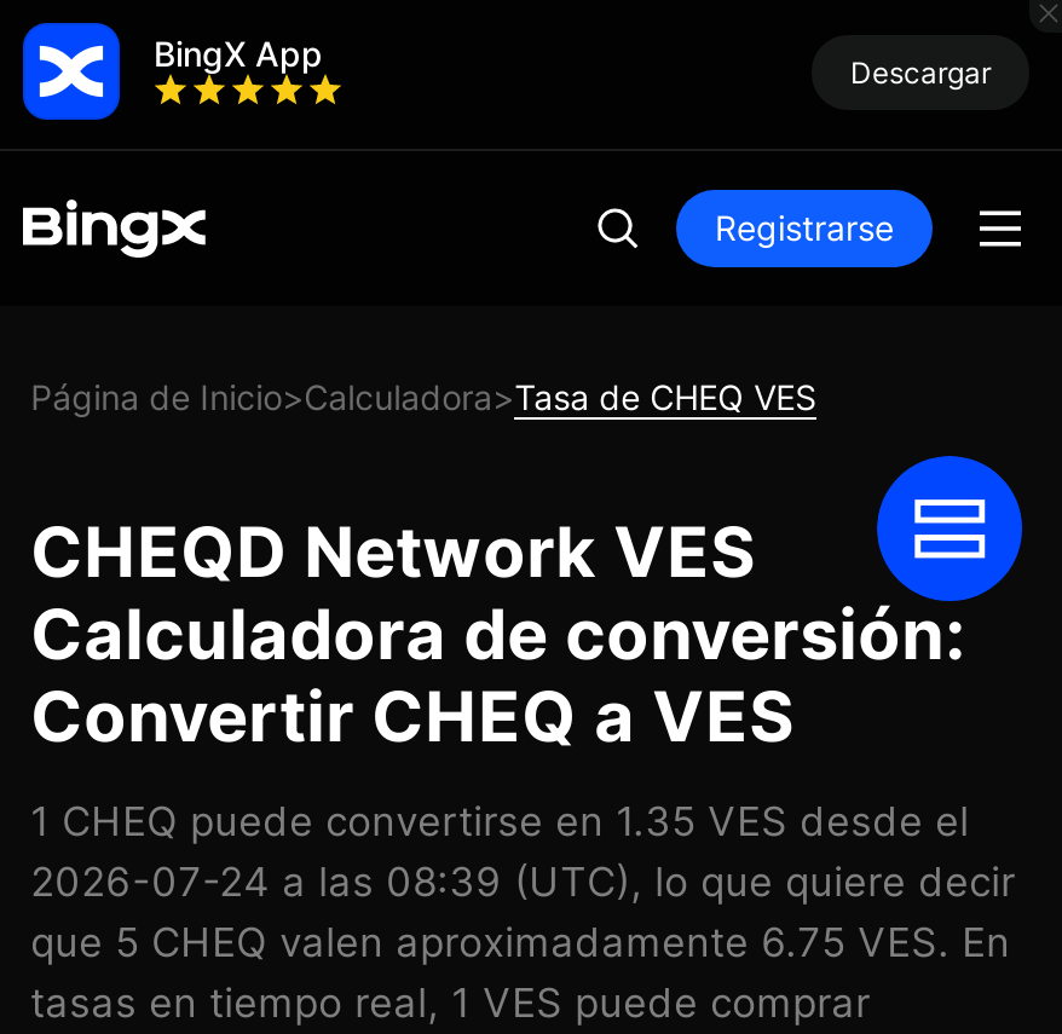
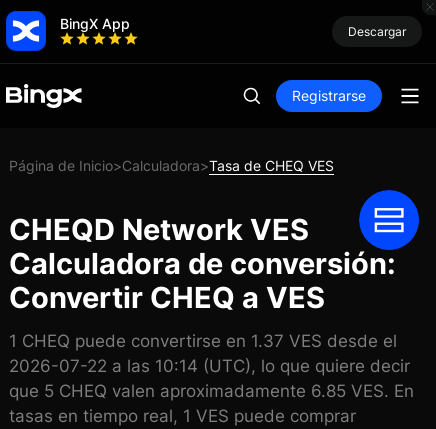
[30,797,969,846] 1 CHEQ puede convertirse en 1.35 VES desde el -> [9,331,397,351] 1 CHEQ puede convertirse en 1.37 VES desde el
[30,858,1015,906] 2026-07-24 a las 08:39 (UTC), lo que quiere decir -> [9,356,410,376] 2026-07-22 a las 10:14 (UTC), lo que quiere decir
[30,918,1010,967] que 5 CHEQ valen aproximadamente 6.75 VES. En -> [9,381,414,401] que 5 CHEQ valen aproximadamente 6.85 VES. En

